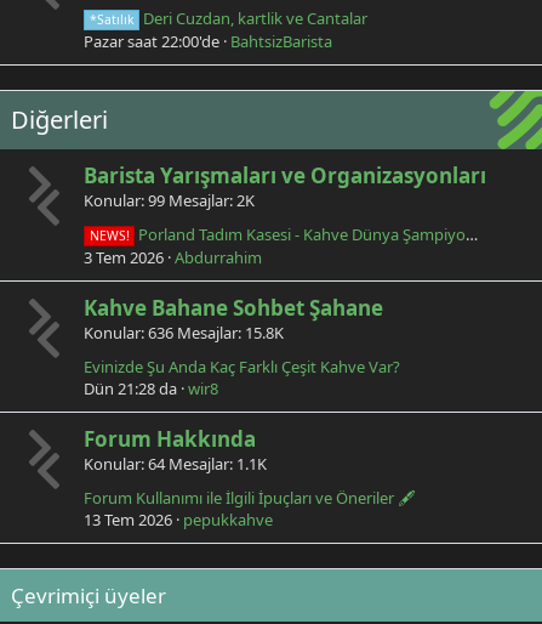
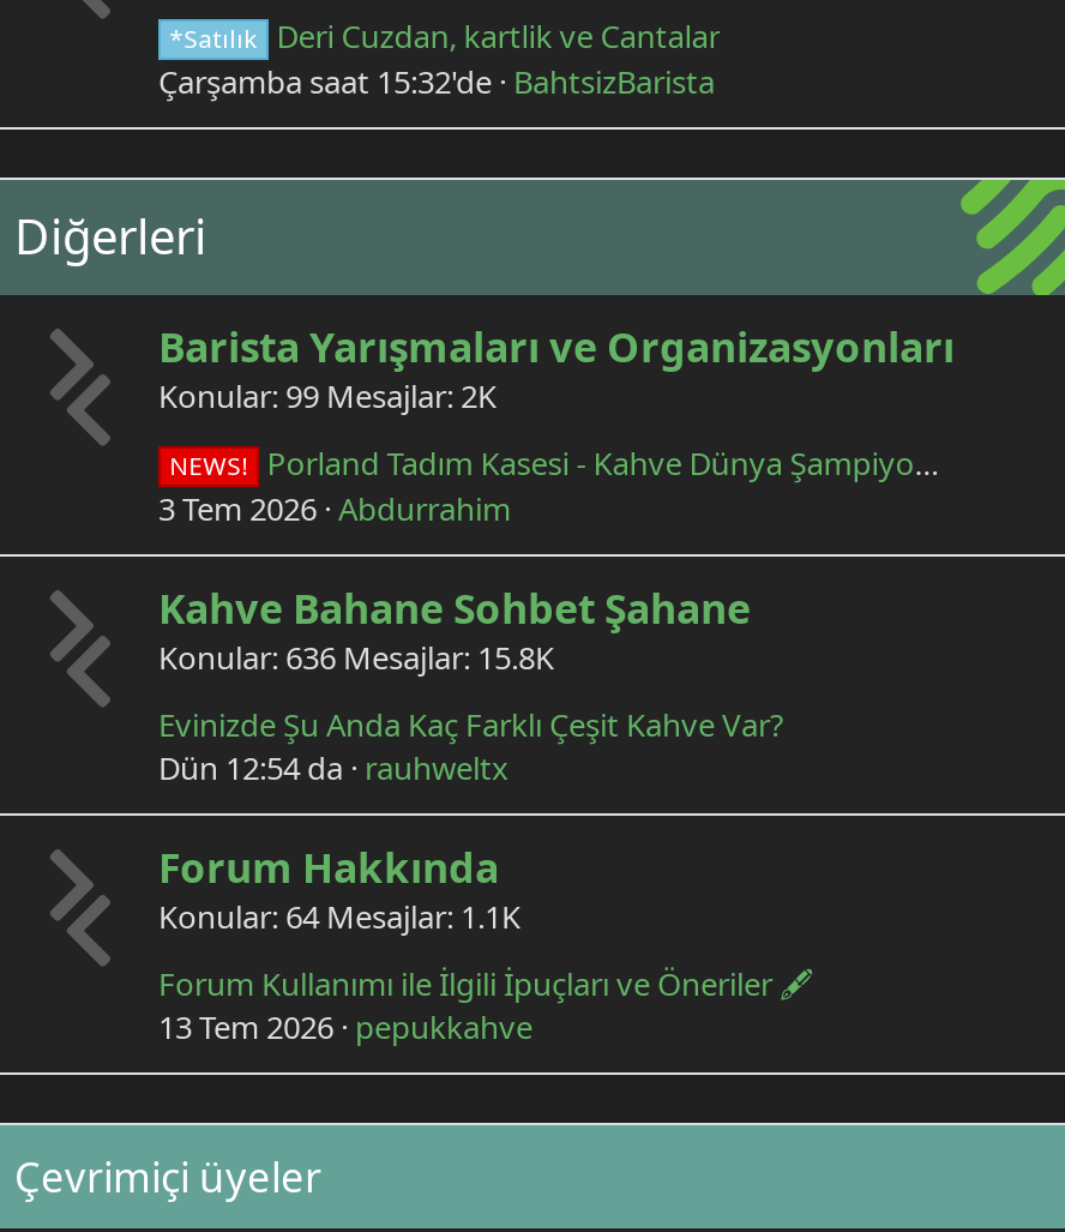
[84,31,332,53] Pazar saat 22:00'de BahtsizBarista -> [158,61,715,104] Çarşamba saat 15:32'de BahtsizBarista
[84,378,218,400] Dün 21:28 da wir8 -> [158,747,509,791] Dün 12:54 da rauhweltx

